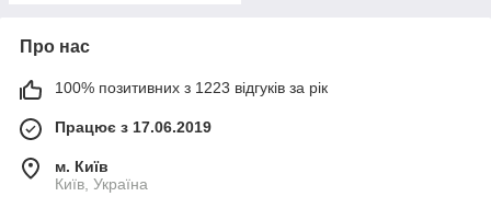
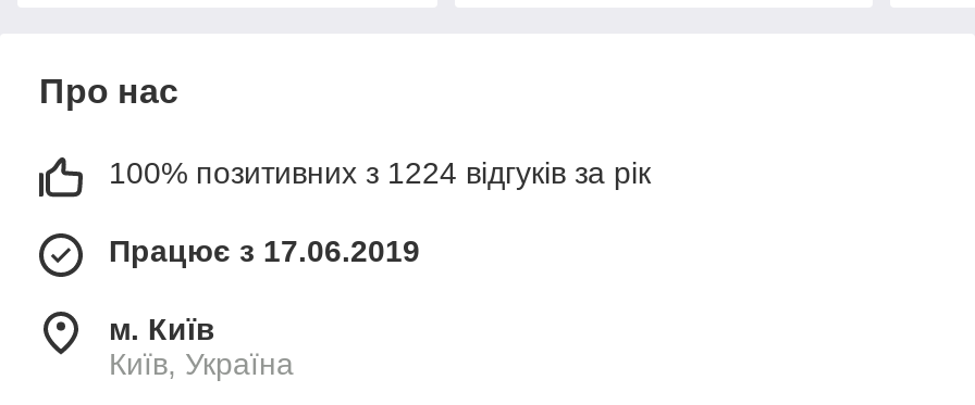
[55,79,328,96] 100% позитивних з 1223 відгуків за рік -> [109,155,651,190] 100% позитивних з 1224 відгуків за рік

